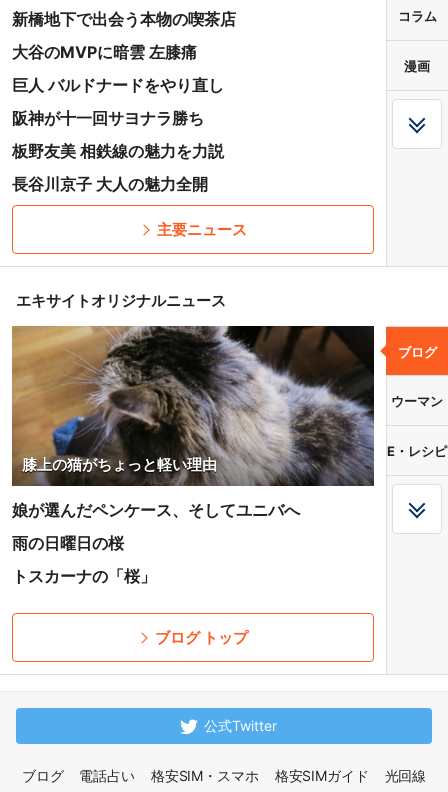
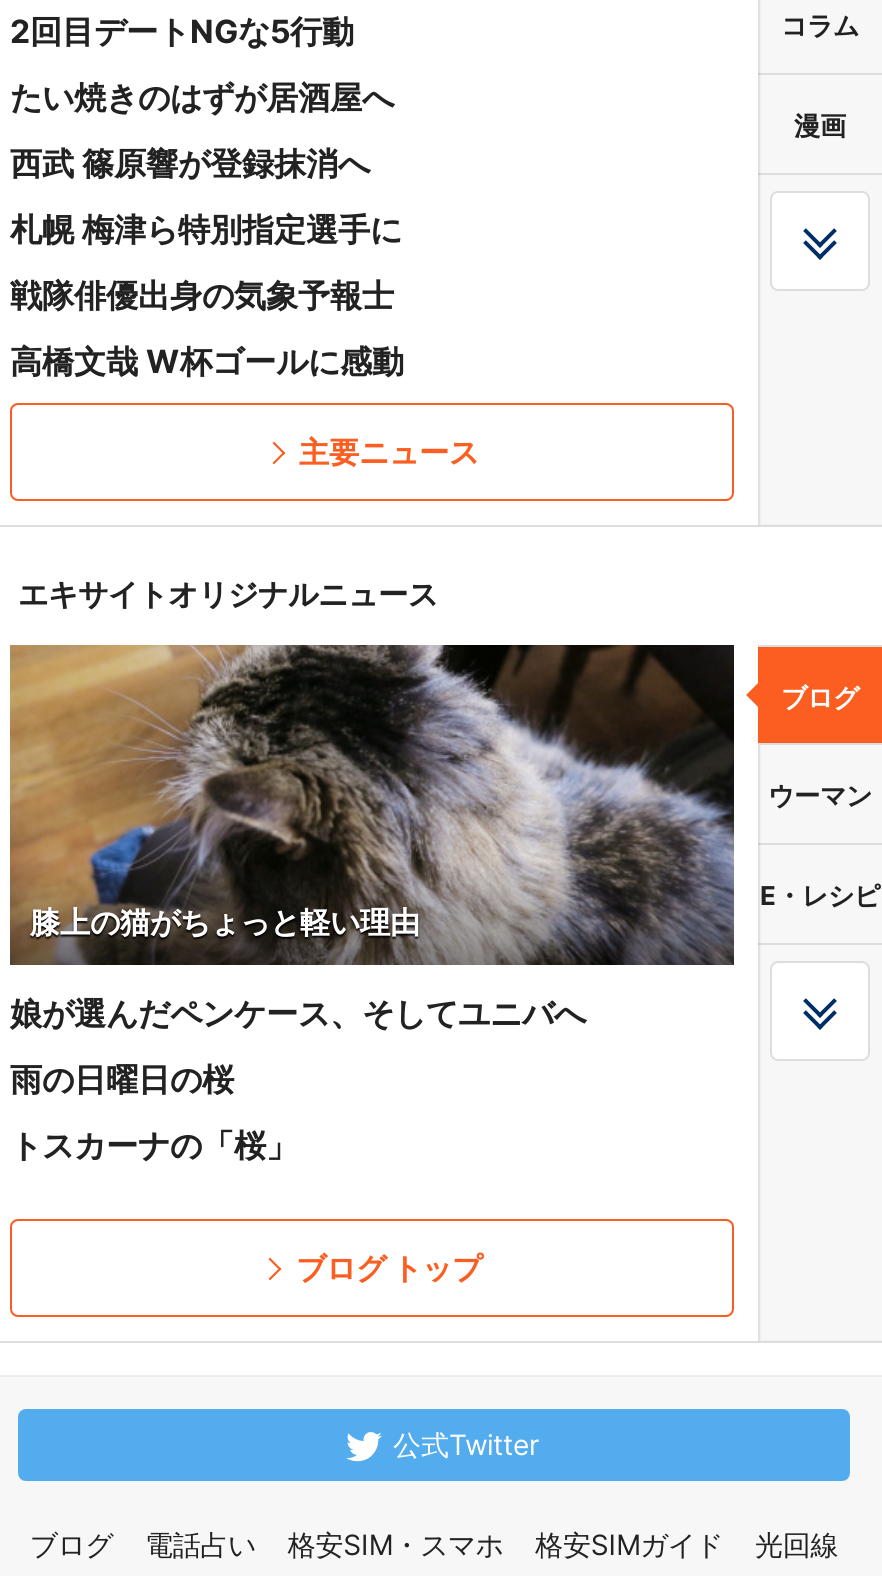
[12,9,236,29] 新橋地下で出会う本物の喫茶店 -> [10,11,354,51] 2回目デートNGな5行動
[12,42,197,62] 大谷のMVPに暗雲 左膝痛 -> [10,77,394,117] たい焼きのはずが居酒屋へ
[12,75,224,95] 巨人 バルドナードをやり直し -> [10,143,370,183] 西武 篠原響が登録抹消へ
[12,108,204,128] 阪神が十一回サヨナラ勝ち -> [10,209,402,249] 札幌 梅津ら特別指定選手に
[12,141,224,161] 板野友美 相鉄線の魅力を力説 -> [10,275,394,315] 戦隊俳優出身の気象予報士
[12,174,208,194] 長谷川京子 大人の魅力全開 -> [10,341,404,381] 高橋文哉 W杯ゴールに感動

